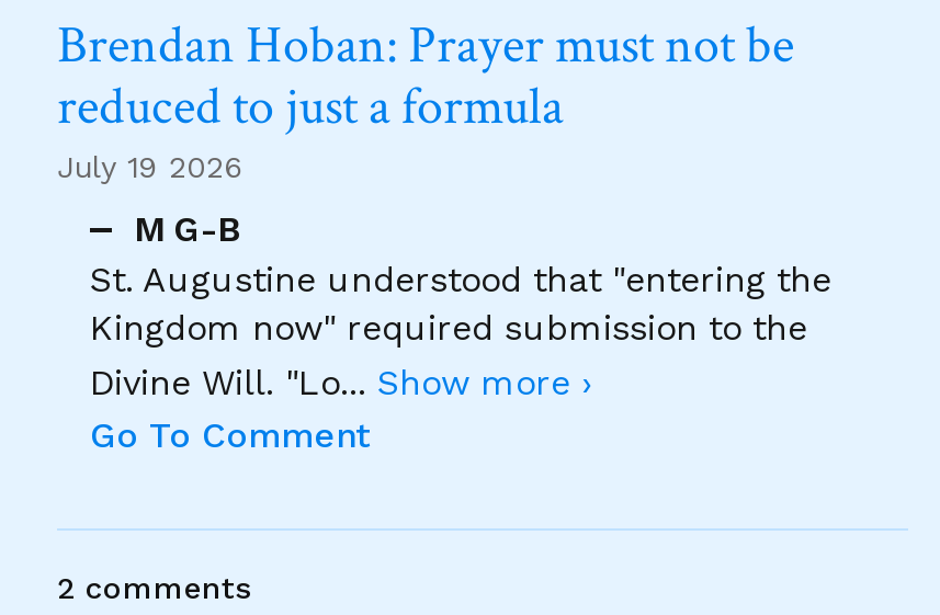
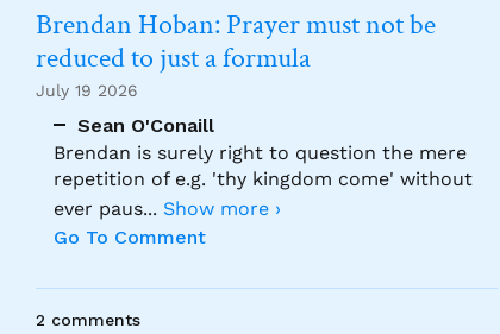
[90,208,831,403] M G-B | St. Augustine understood that "entering the | Kingdom now" required submission to the | Divine Will. "Lo... Show more › -> [54,114,473,219] Sean O'Conaill | Brendan is surely right to question the mere | repetition of e.g. 'thy kingdom come' without | ever paus... Show more ›

